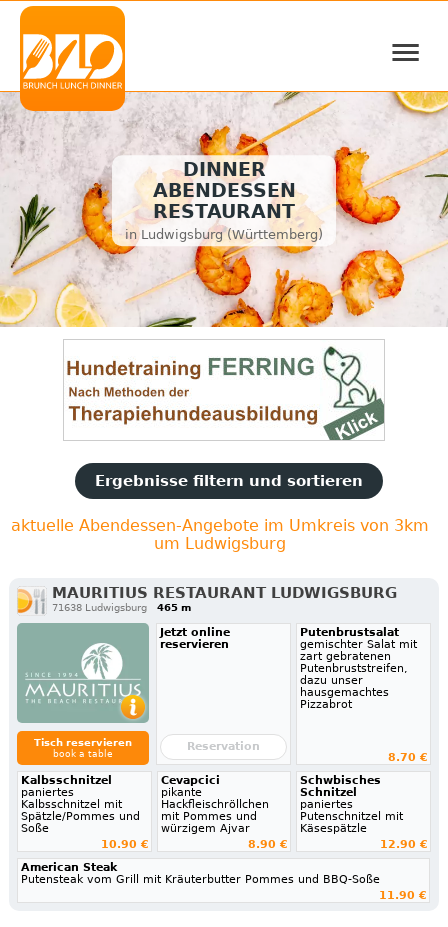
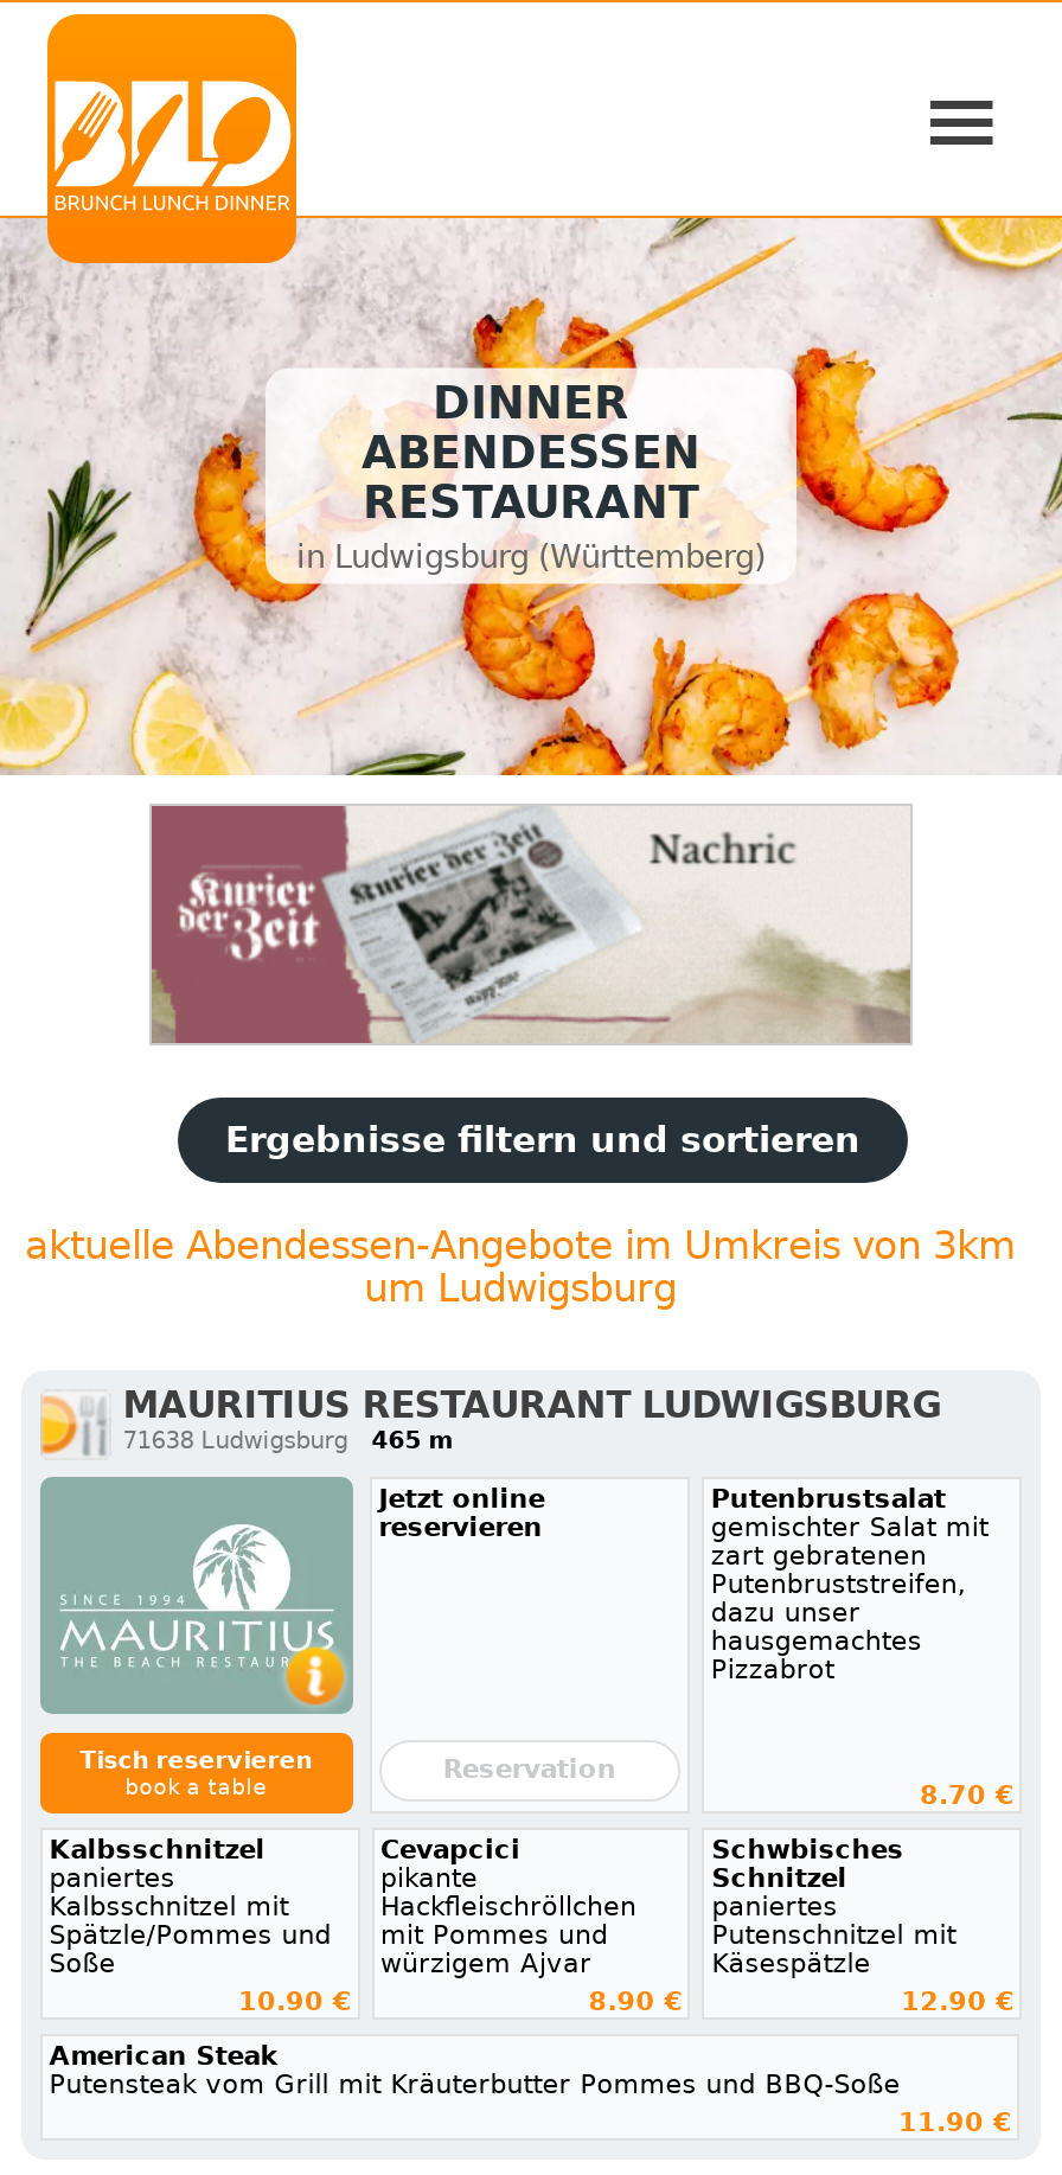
[64,340,384,440] [image] -> [149,804,913,1045] [image]

